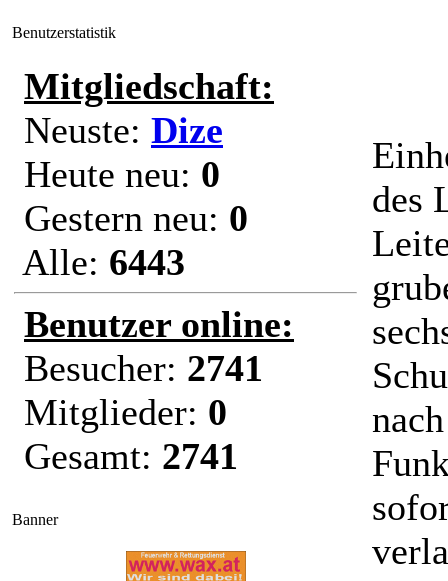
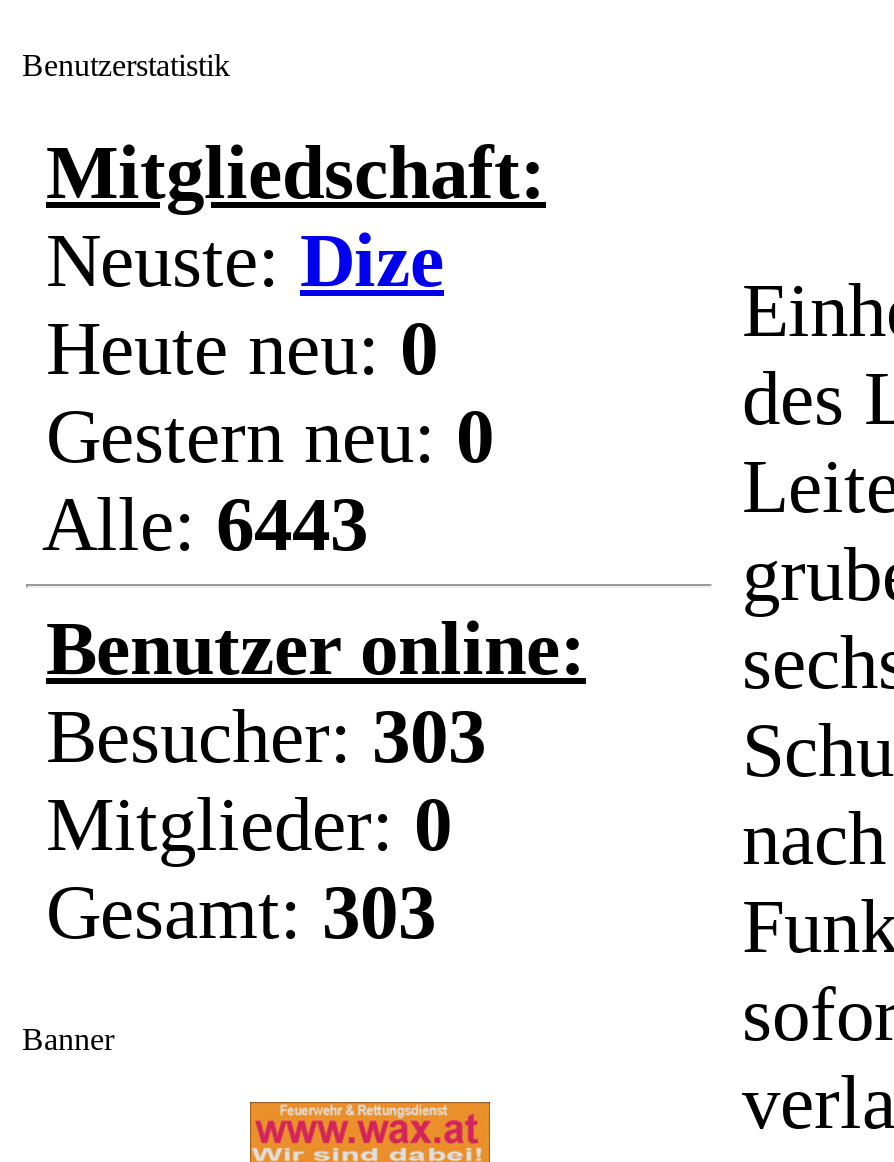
[14,347,263,389] Besucher: 2741 -> [26,694,486,778] Besucher: 303
[14,435,238,477] Gesamt: 2741 -> [26,870,436,954] Gesamt: 303

